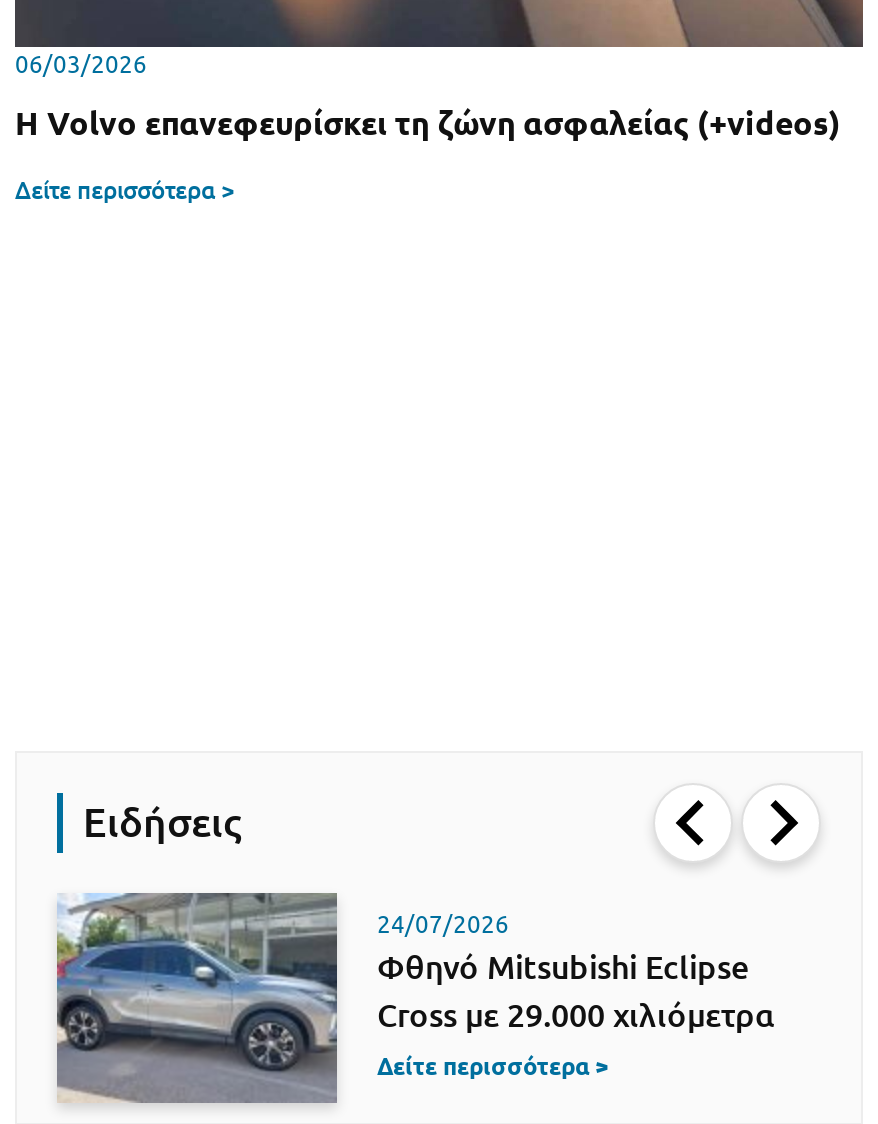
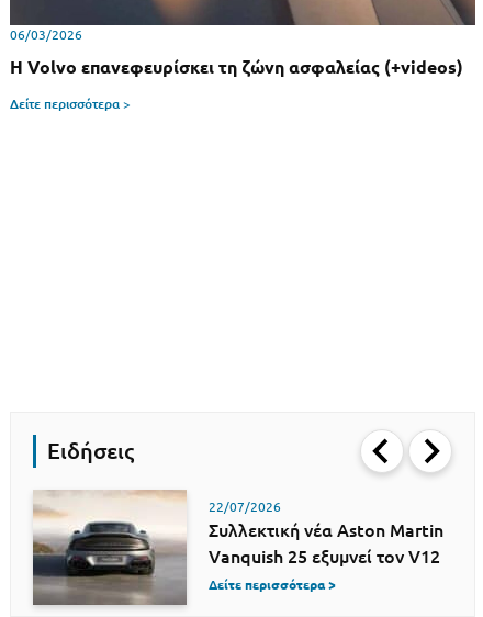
[55,892,775,1102] [image] | 24/07/2026 | Φθηνό Mitsubishi Eclipse | Cross με 29.000 χιλιόμετρα -> [32,490,443,606] [image] | 22/07/2026 | Συλλεκτική νέα Aston Martin | Vanquish 25 εξυμνεί τον V12

